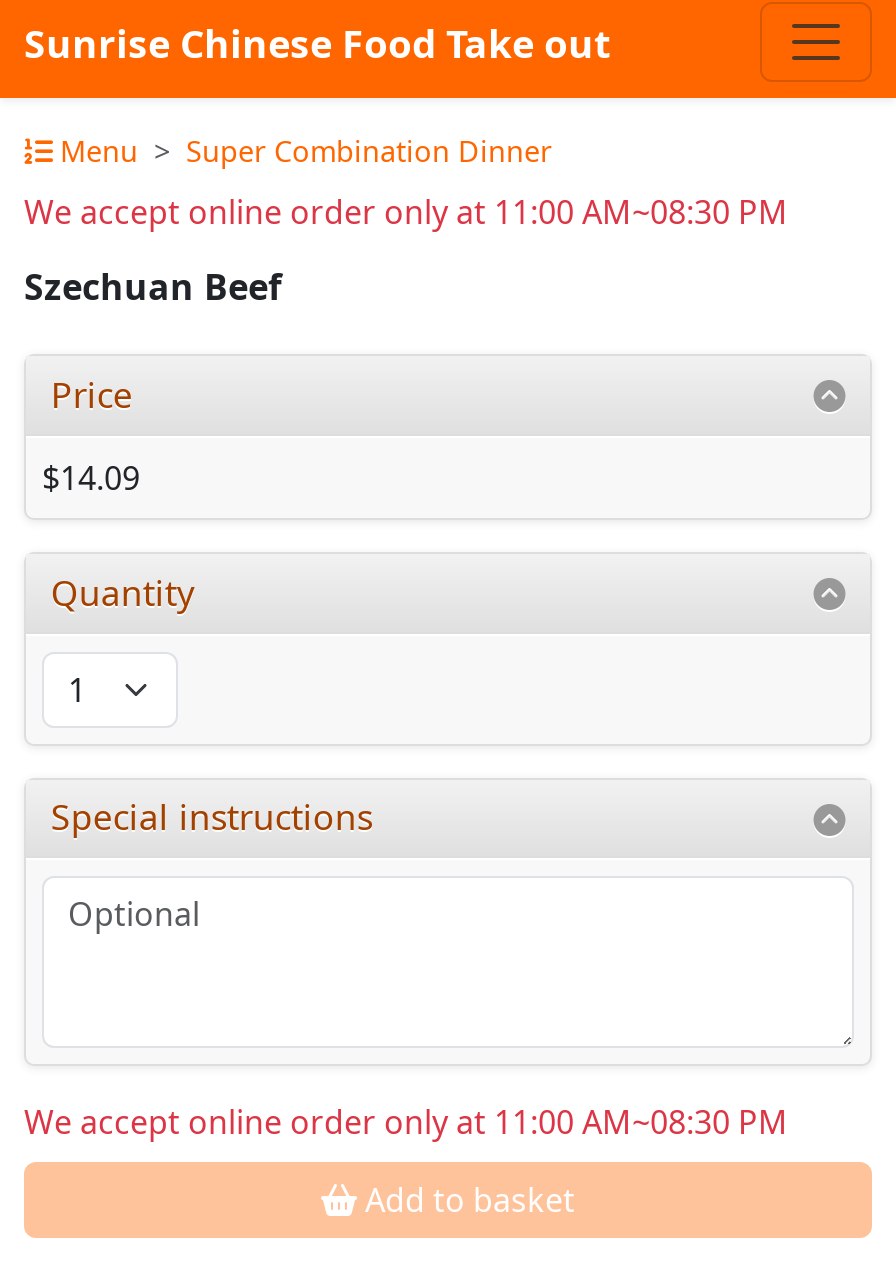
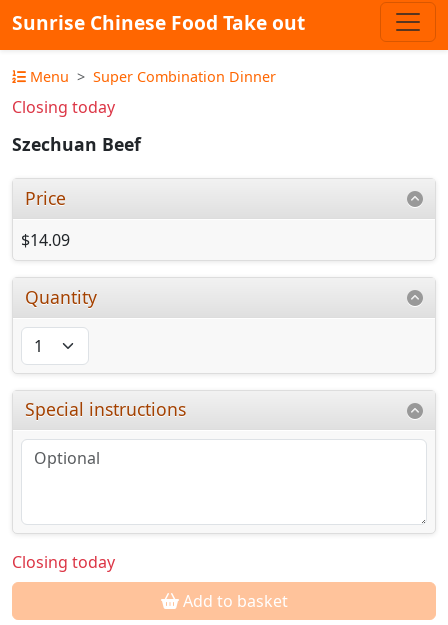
[24,190,788,234] We accept online order only at 11:00 AM~08:30 PM -> [12,96,115,118] Closing today
[24,1100,788,1144] We accept online order only at 11:00 AM~08:30 PM -> [12,551,115,573] Closing today

